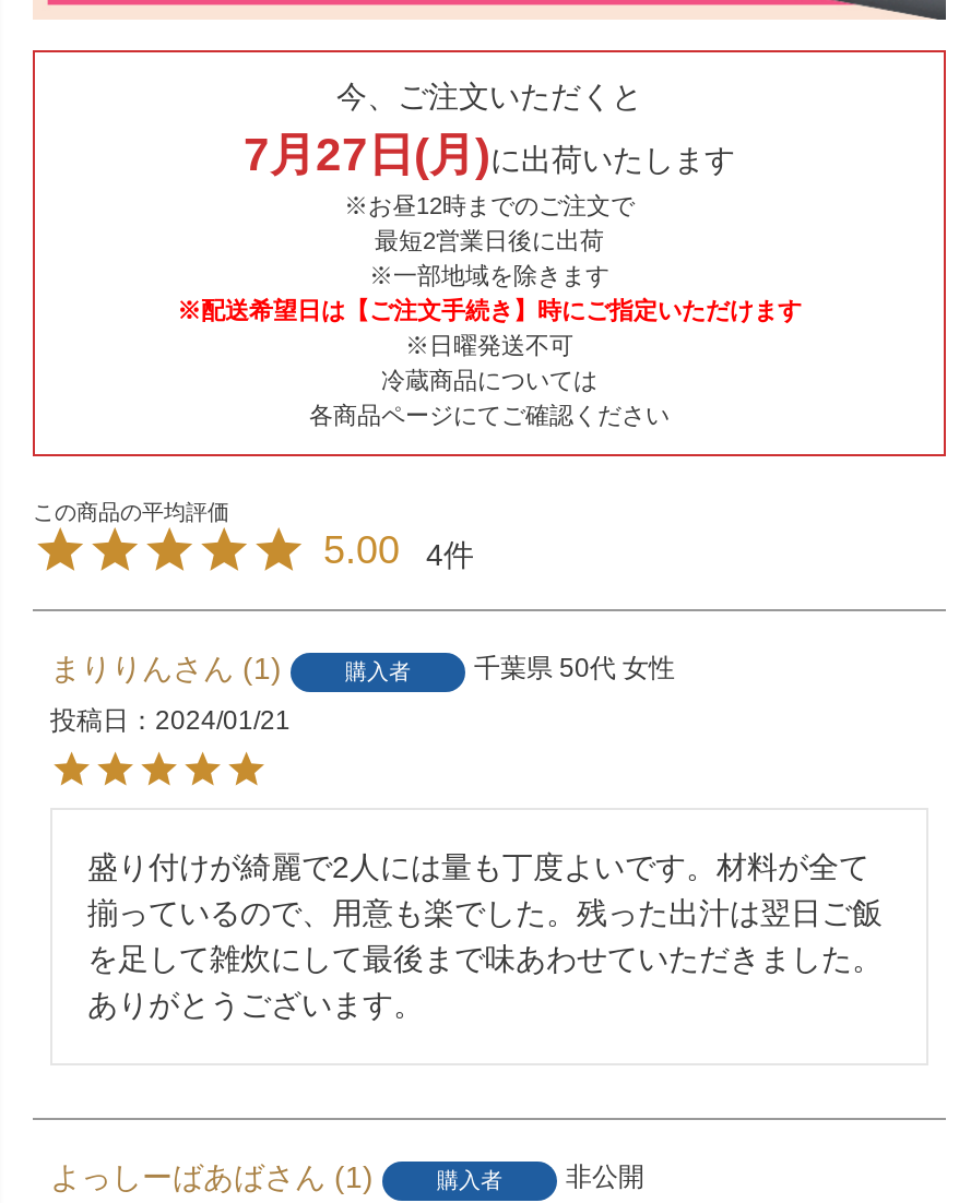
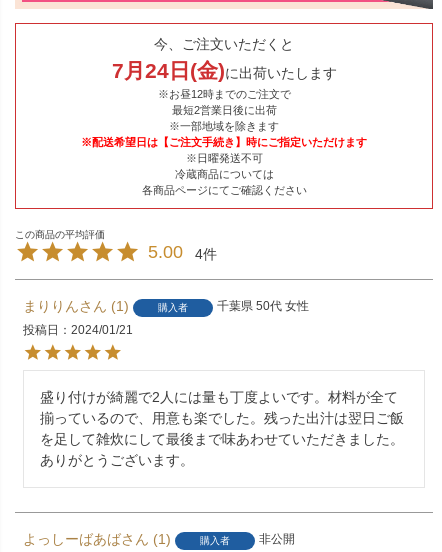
[244,128,735,178] 7月27日(月)に出荷いたします -> [111,59,336,82] 7月24日(金)に出荷いたします

